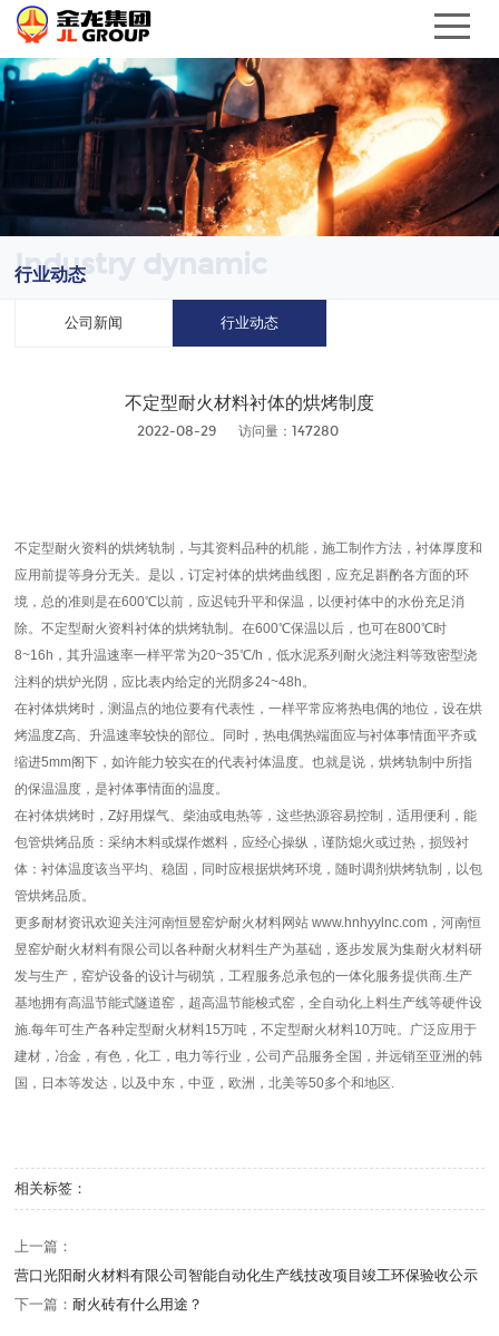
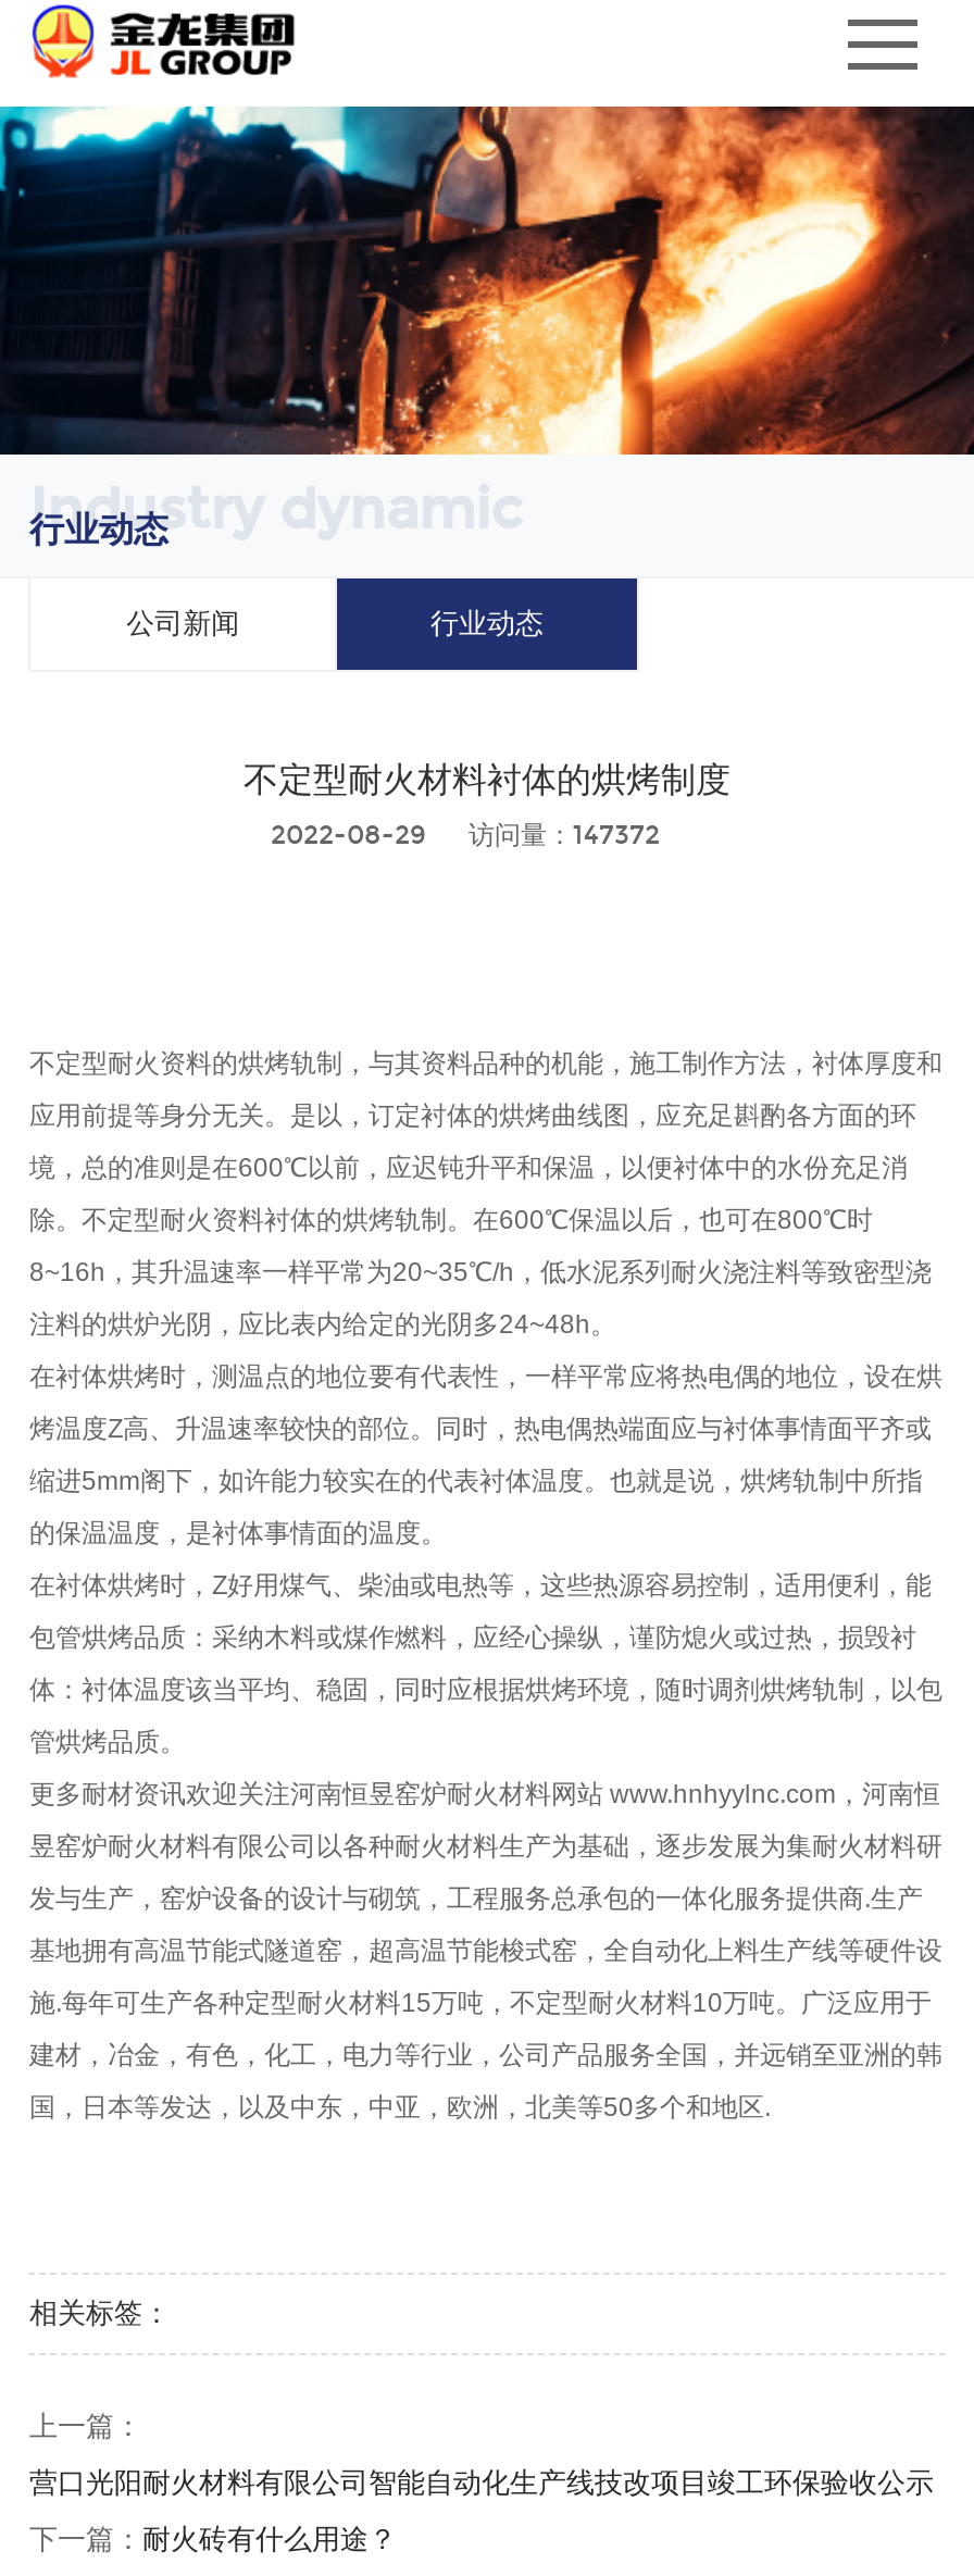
[138,423,339,439] 2022-08-29 访问量：147280 -> [271,820,660,850] 2022-08-29 访问量：147372

